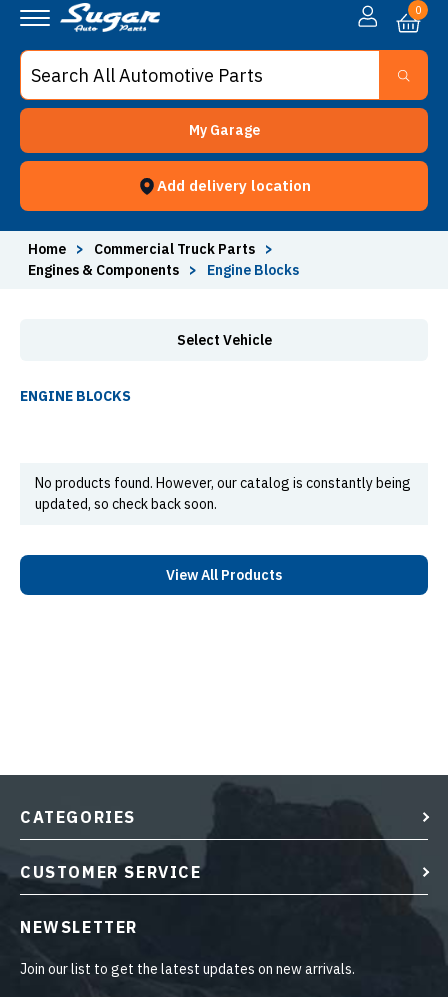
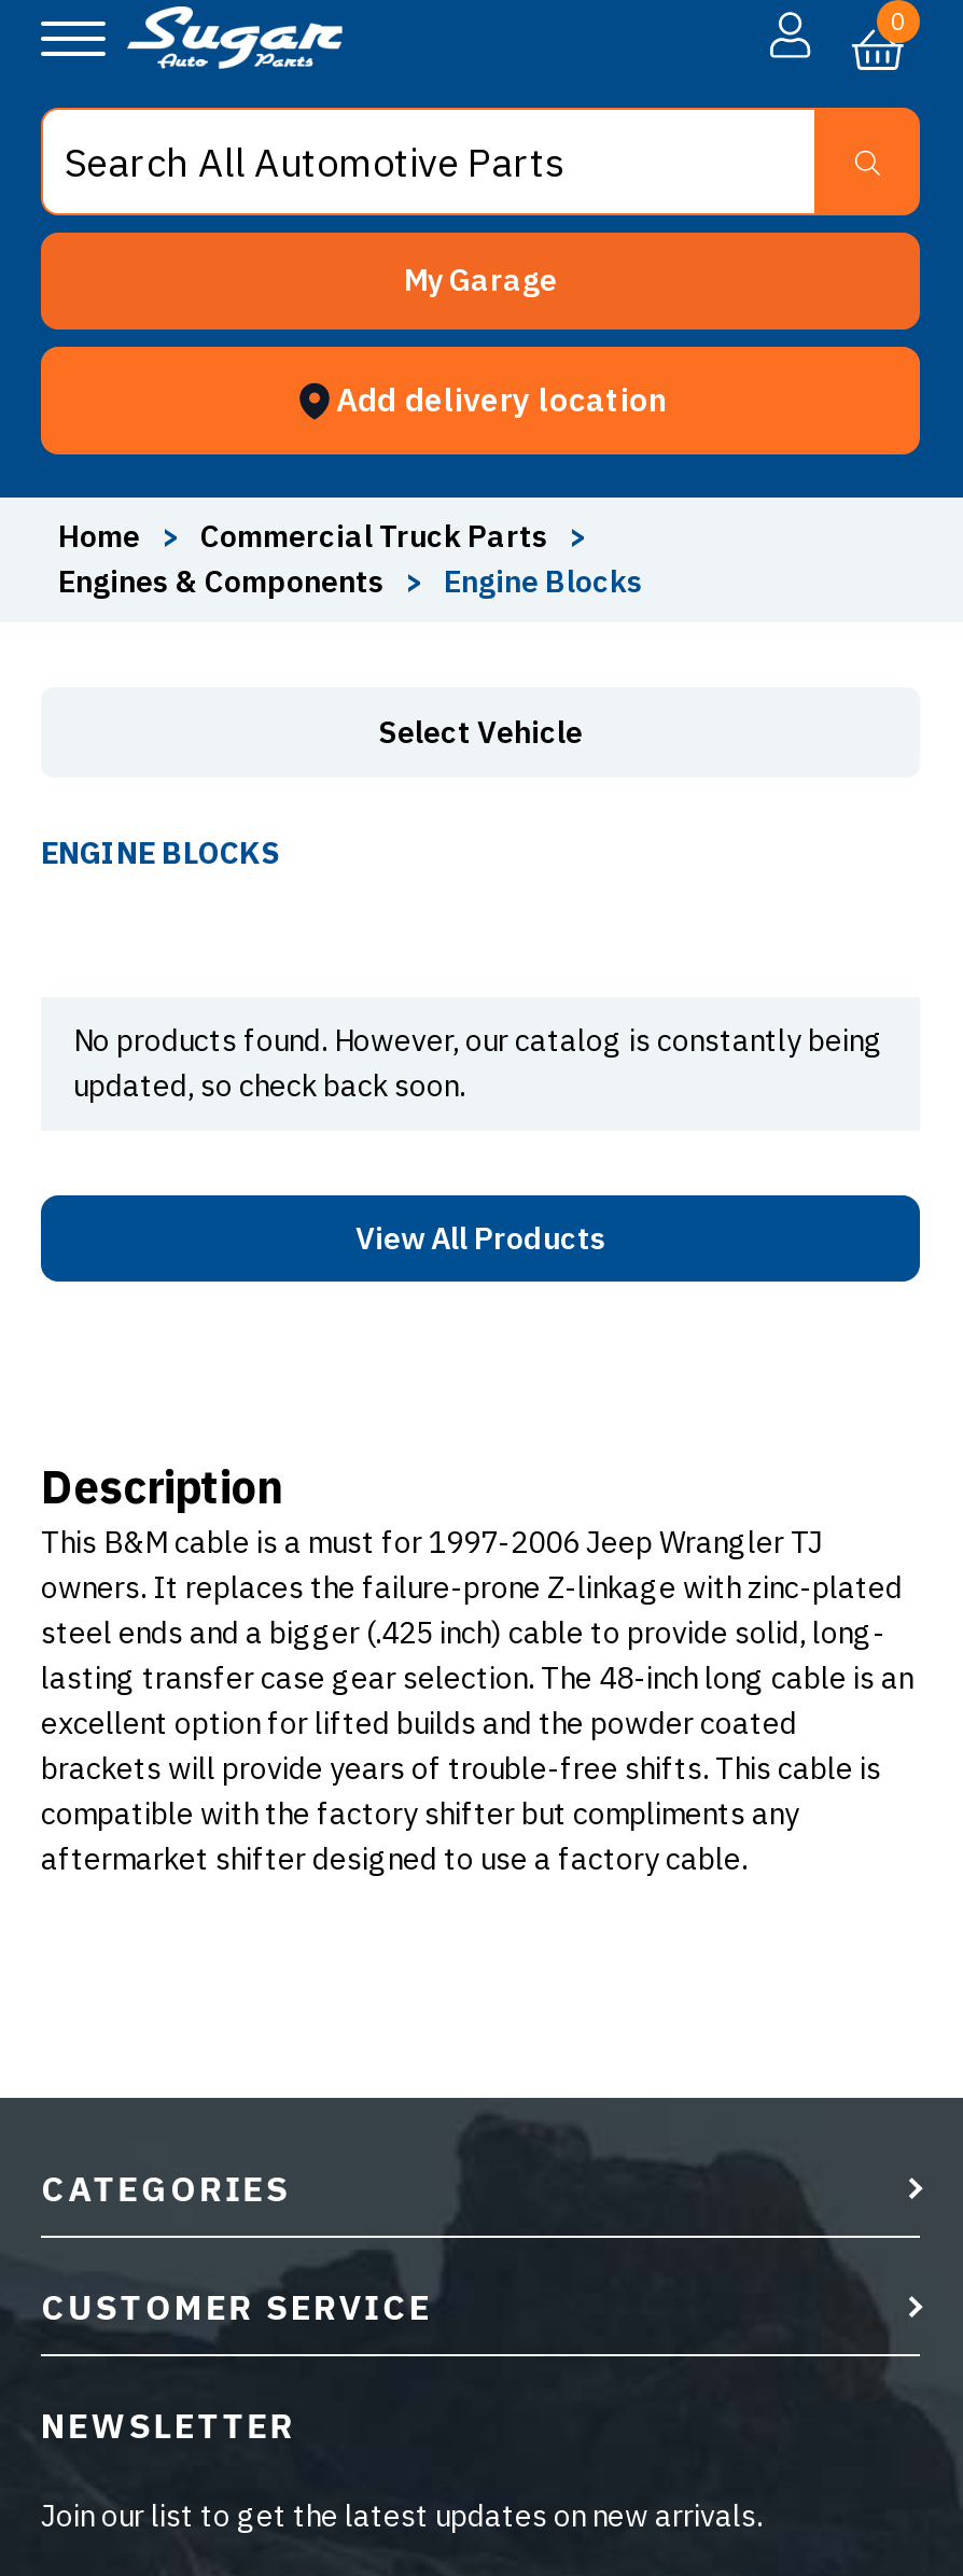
none -> [41,1456,913,1878] Description | This B&M cable is a must for 1997-2006 Jeep Wrangler TJ | owners. It replaces the failure-prone Z-linkage with zinc-plated | steel ends and a bigger (.425 inch) cable to provide solid, long- | lasting transfer case gear selection. The 48-inch long cable is an | excellent option for lifted builds and the powder coated | brackets will provide years of trouble-free shifts. This cable is | compatible with the factory shifter but compliments any | aftermarket shifter designed to use a factory cable.

